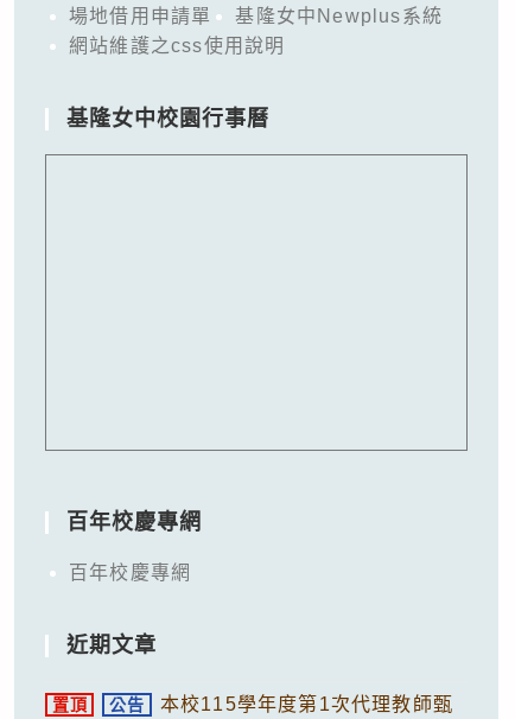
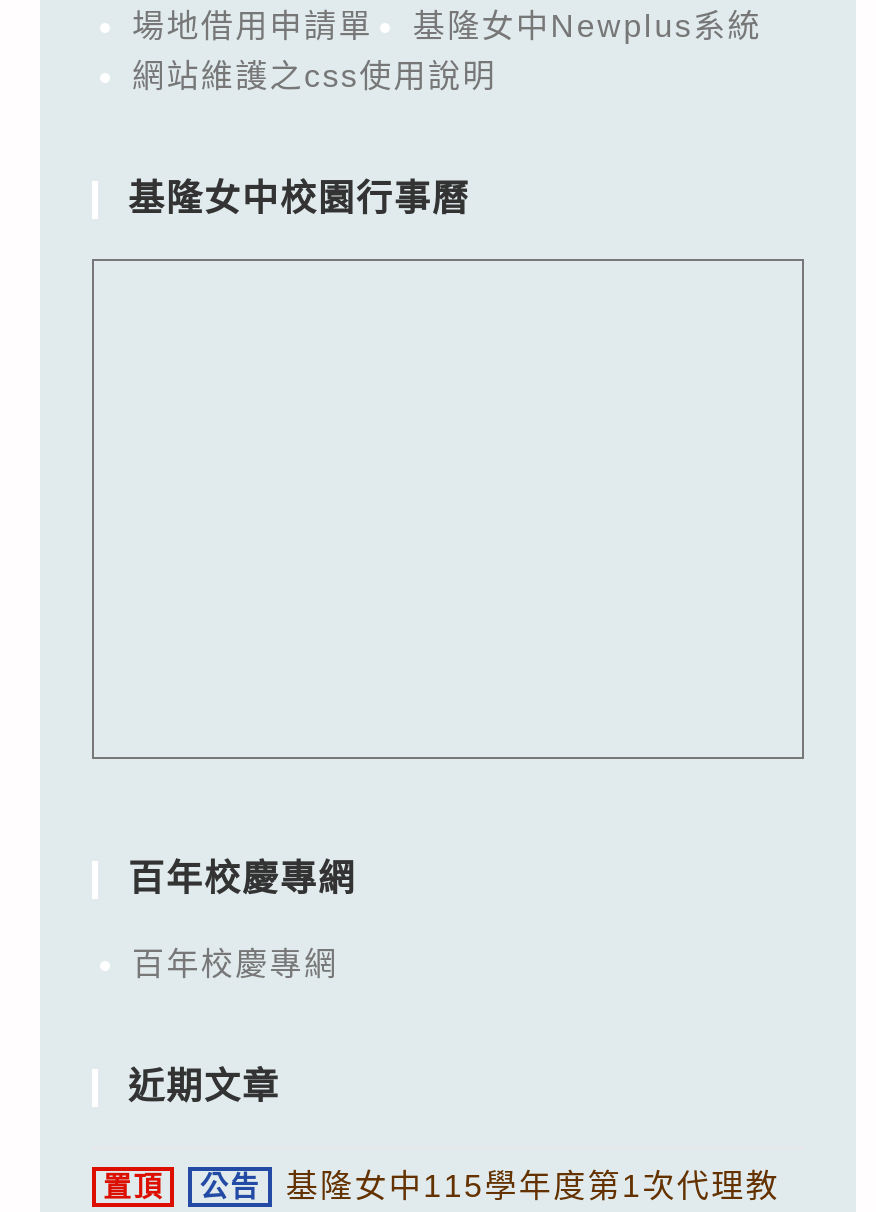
[160,694,453,714] 本校115學年度第1次代理教師甄 -> [286,1169,780,1203] 基隆女中115學年度第1次代理教

